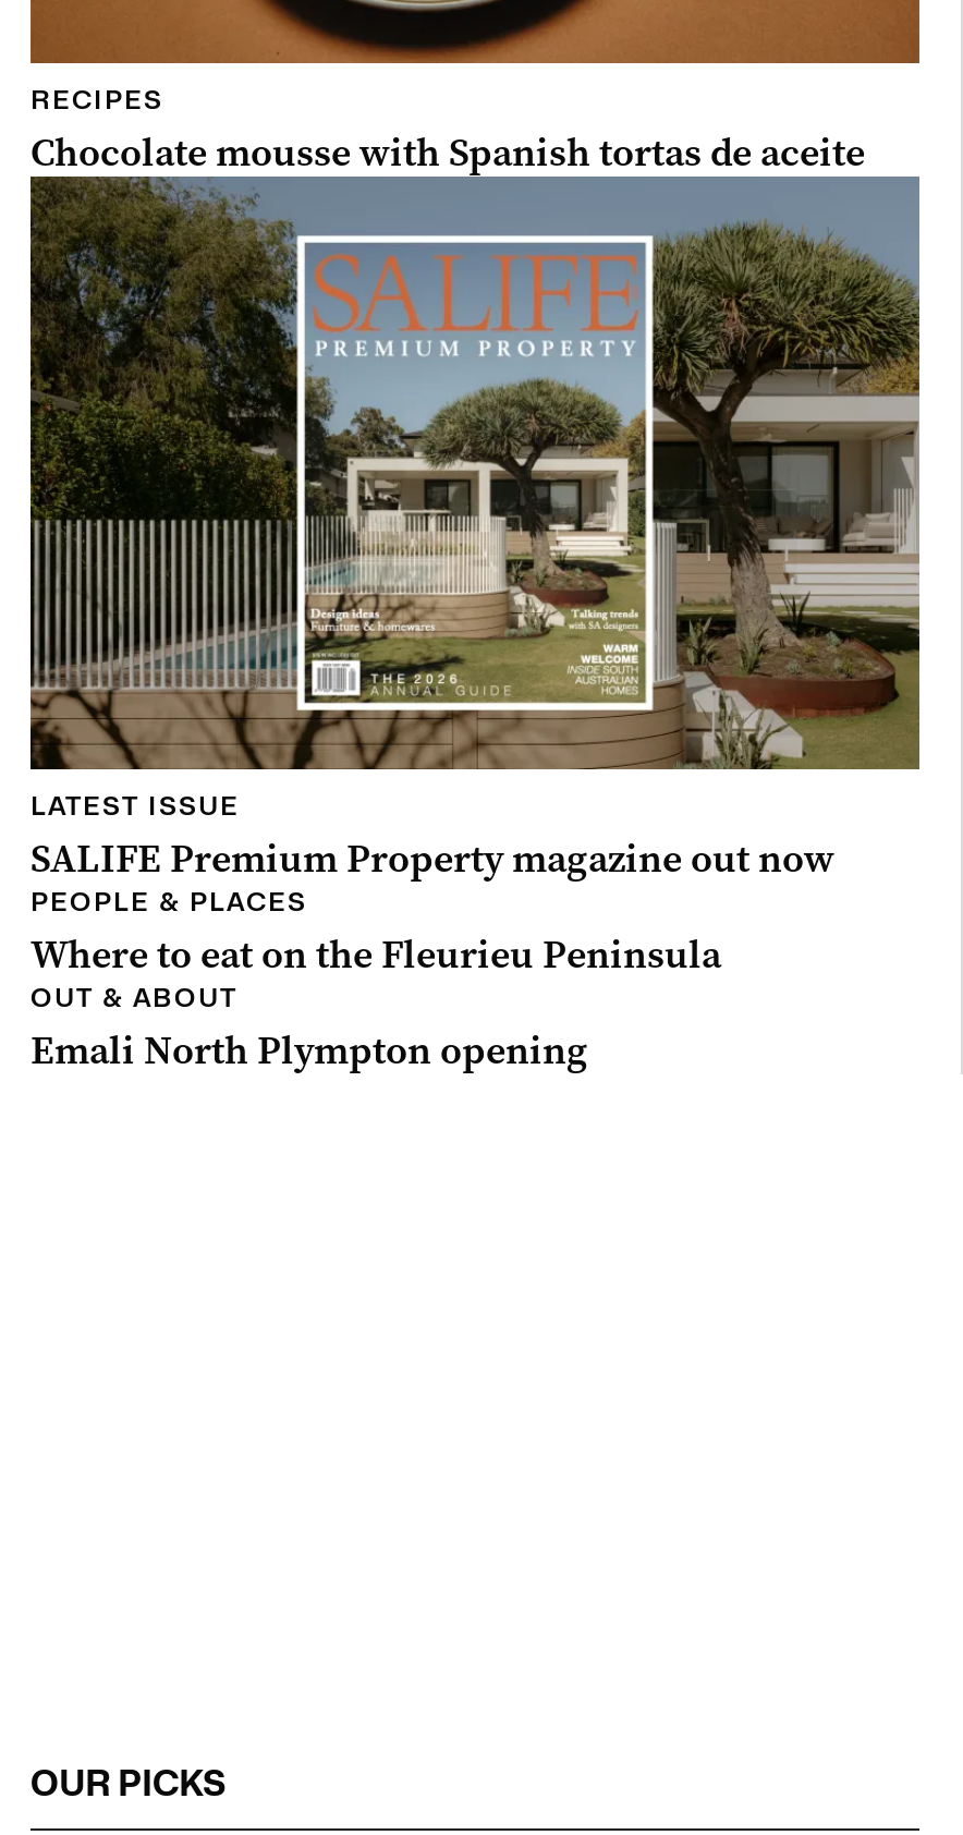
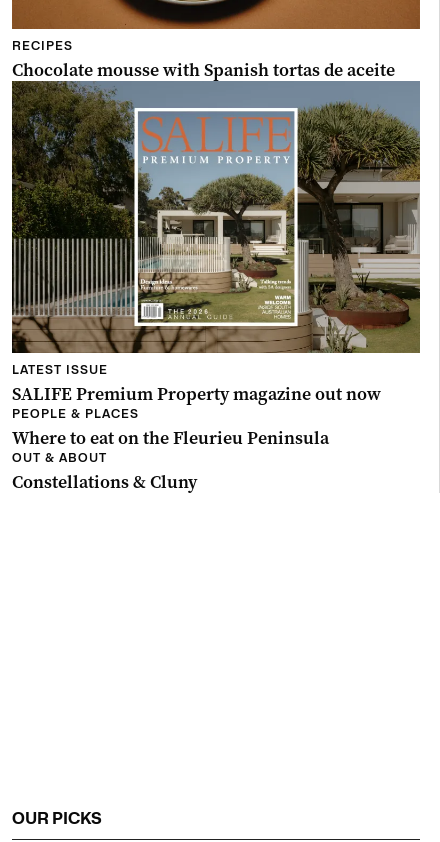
[31,1024,588,1077] Emali North Plympton opening -> [12,470,197,494] Constellations & Cluny

